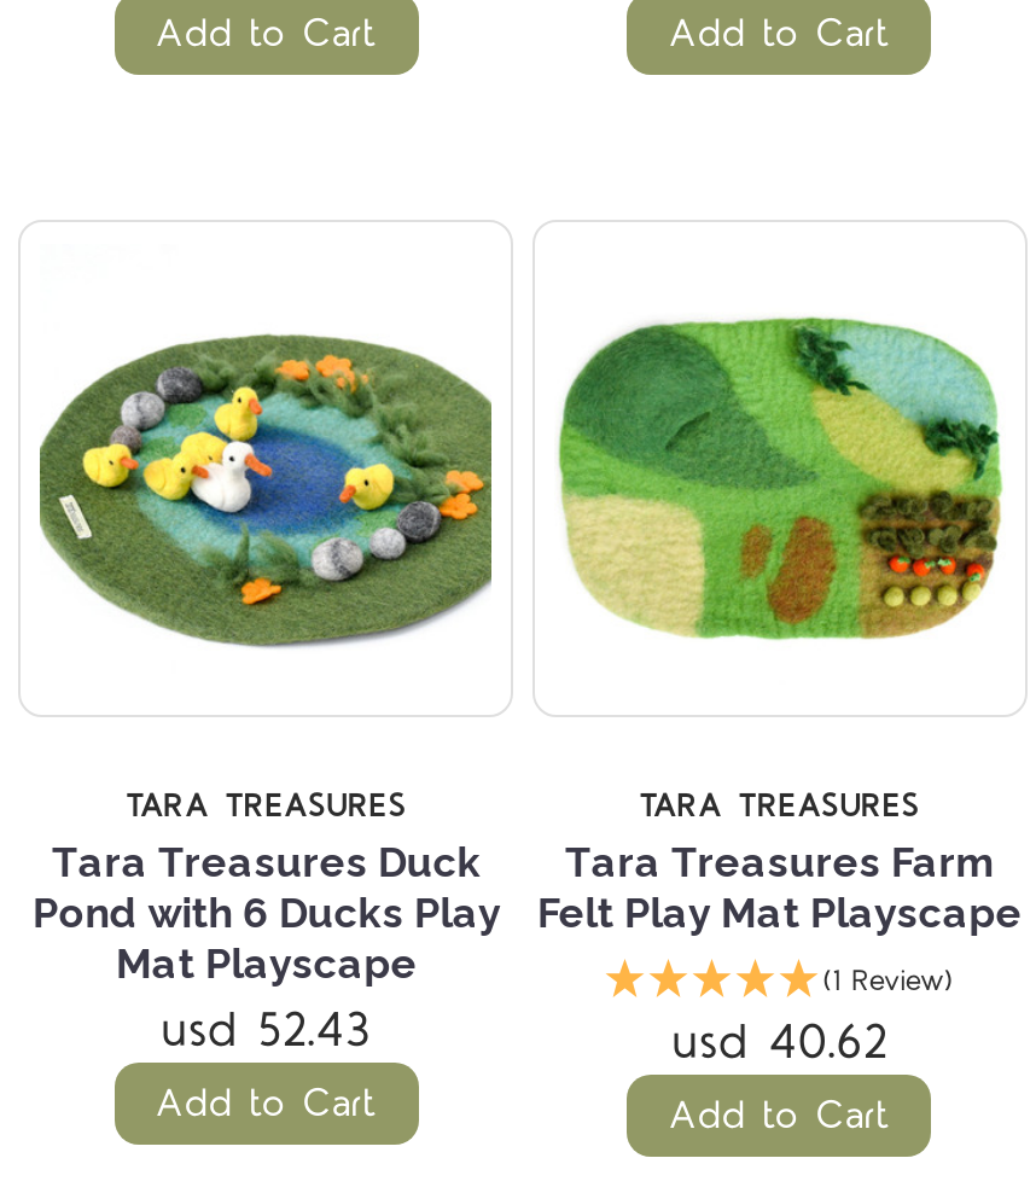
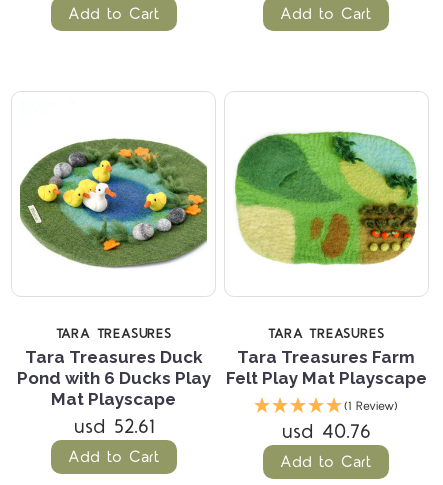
[161,997,371,1065] usd 52.43 -> [74,413,154,441] usd 52.61
[672,1009,887,1077] usd 40.62 -> [282,418,371,446] usd 40.76

